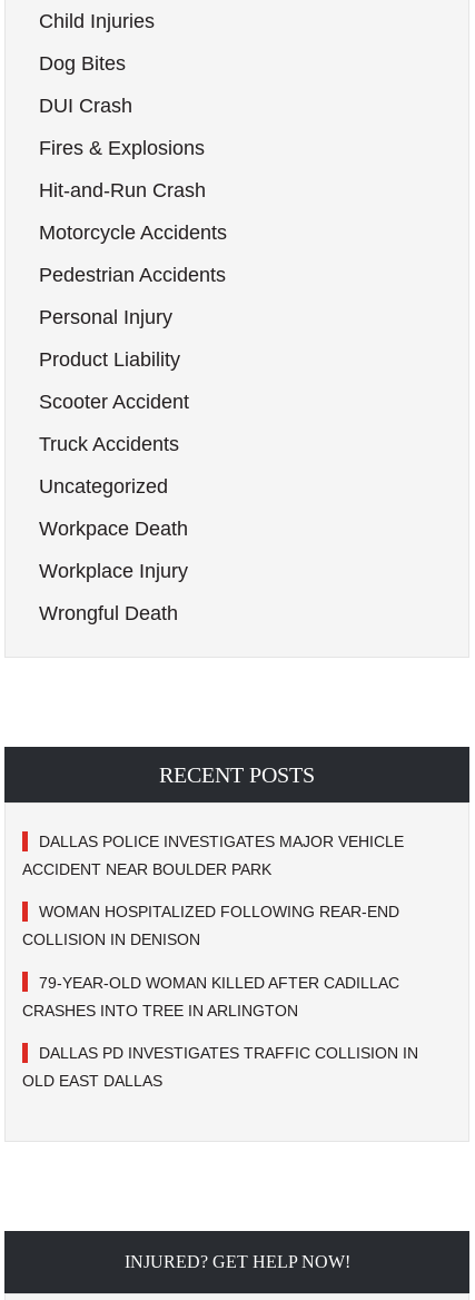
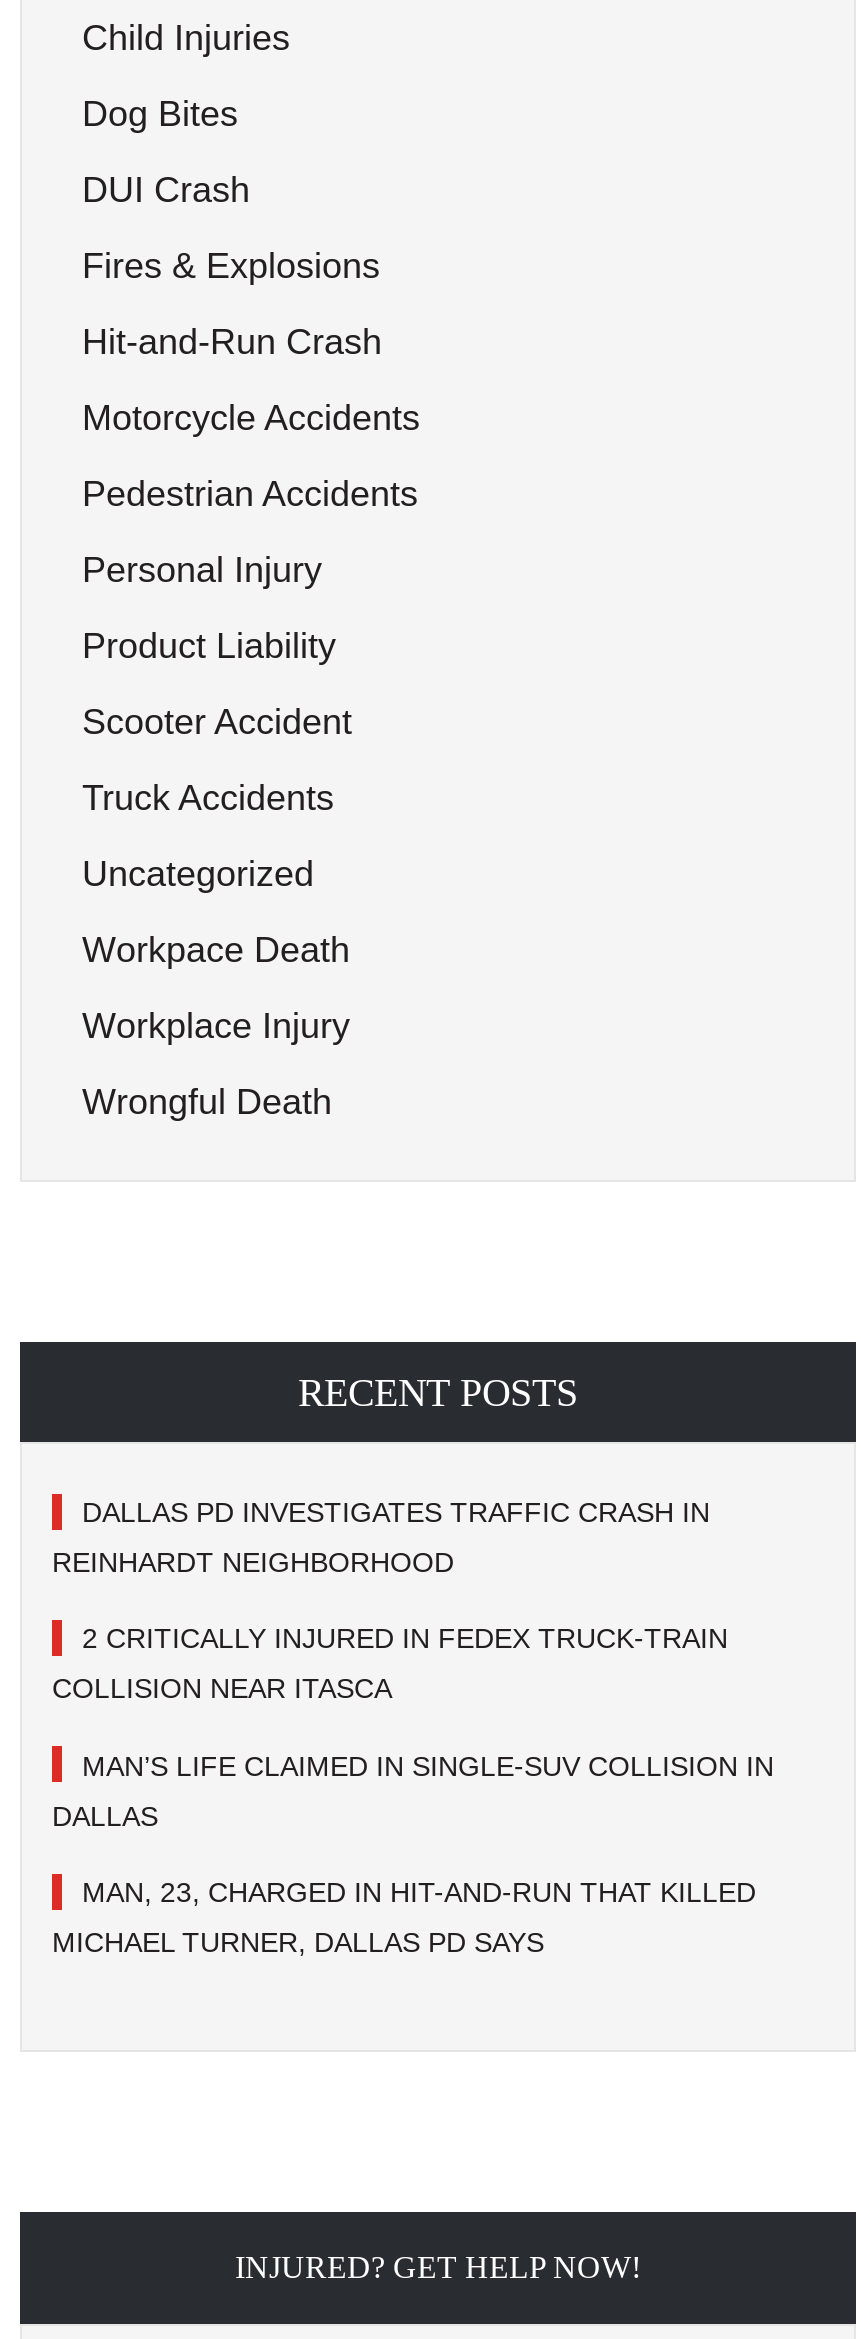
[39,833,404,851] DALLAS POLICE INVESTIGATES MAJOR VEHICLE -> [82,1496,710,1528] DALLAS PD INVESTIGATES TRAFFIC CRASH IN
[22,861,276,878] ACCIDENT NEAR BOULDER PARK -> [52,1546,454,1578] REINHARDT NEIGHBORHOOD
[39,903,399,921] WOMAN HOSPITALIZED FOLLOWING REAR-END -> [82,1623,728,1655] 2 CRITICALLY INJURED IN FEDEX TRUCK-TRAIN
[22,931,205,949] COLLISION IN DENISON -> [52,1673,392,1705] COLLISION NEAR ITASCA
[39,973,399,991] 79-YEAR-OLD WOMAN KILLED AFTER CADILLAC -> [82,1749,774,1781] MAN’S LIFE CLAIMED IN SINGLE-SUV COLLISION IN
[22,1001,303,1019] CRASHES INTO TREE IN ARLINGTON -> [52,1799,166,1831] DALLAS
[39,1044,418,1062] DALLAS PD INVESTIGATES TRAFFIC COLLISION IN -> [82,1876,756,1908] MAN, 23, CHARGED IN HIT-AND-RUN THAT KILLED
[22,1072,167,1089] OLD EAST DALLAS -> [52,1926,552,1958] MICHAEL TURNER, DALLAS PD SAYS

